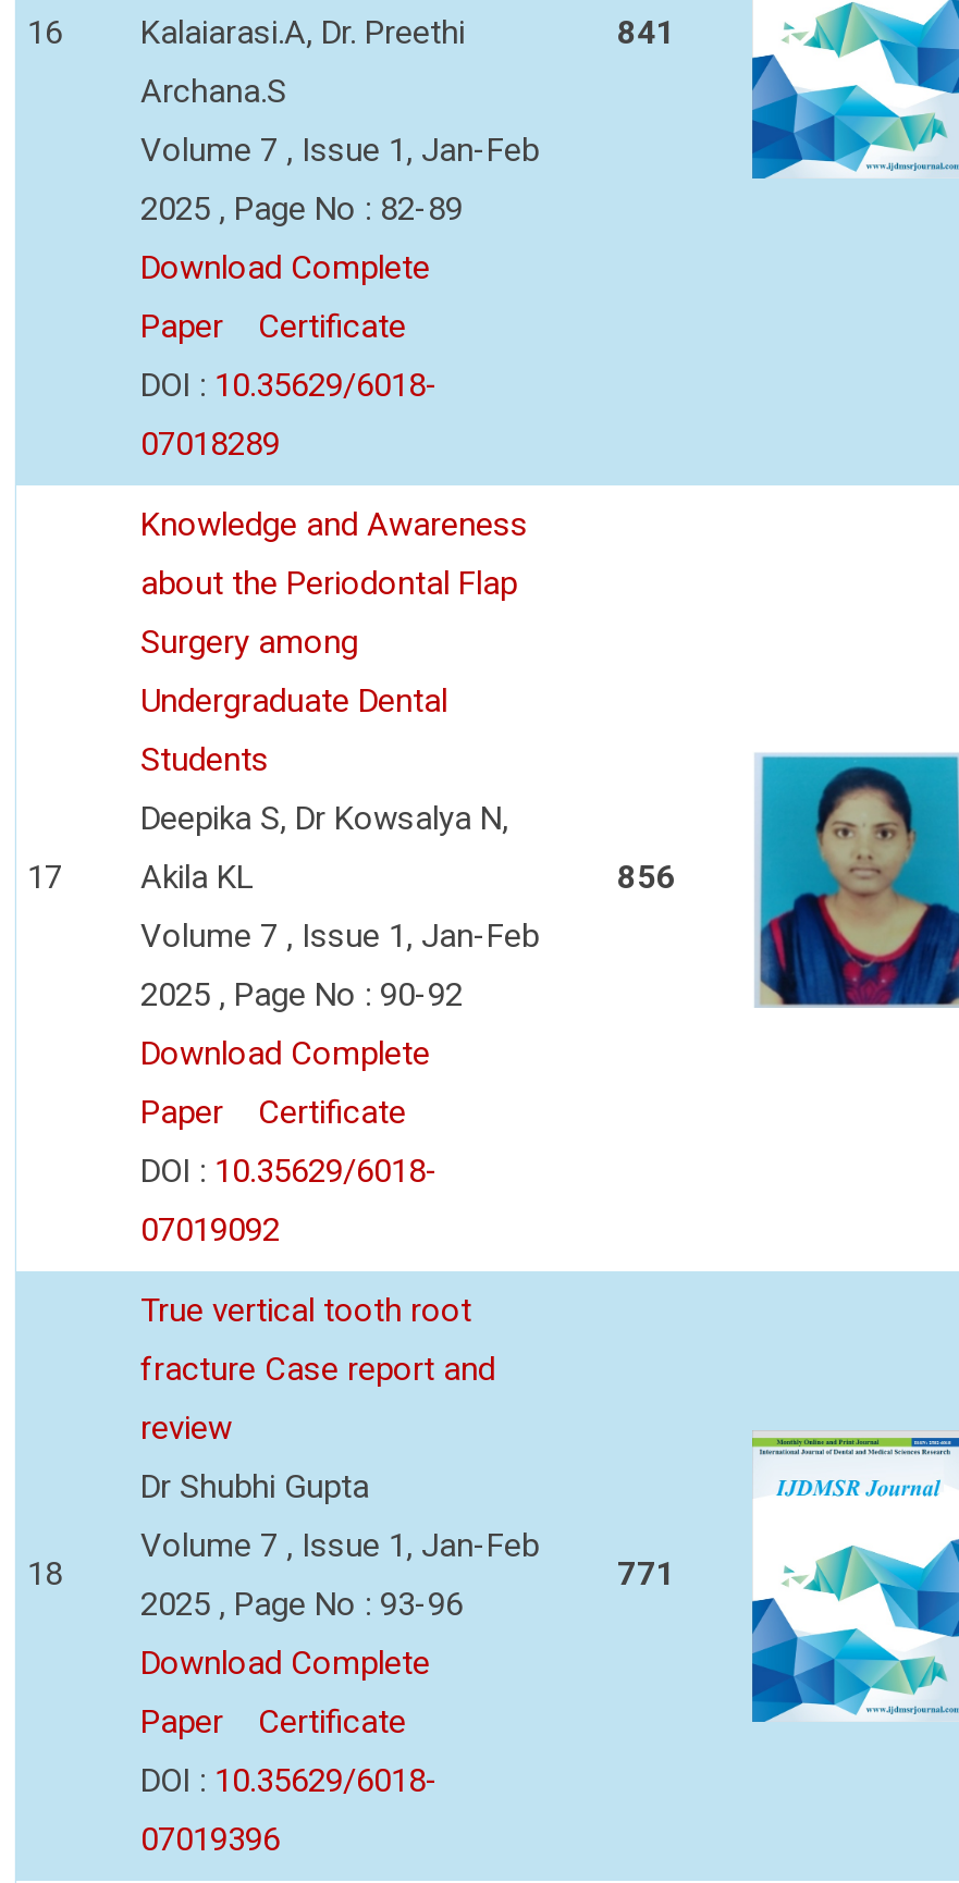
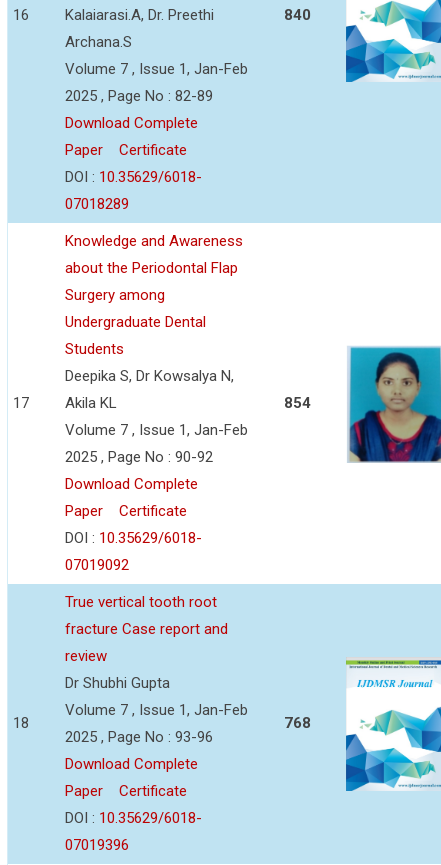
[617,14,676,53] 841 -> [284,6,311,24] 840
[617,859,676,898] 856 -> [284,394,311,412] 854
[617,1555,676,1594] 771 -> [284,714,311,732] 768

